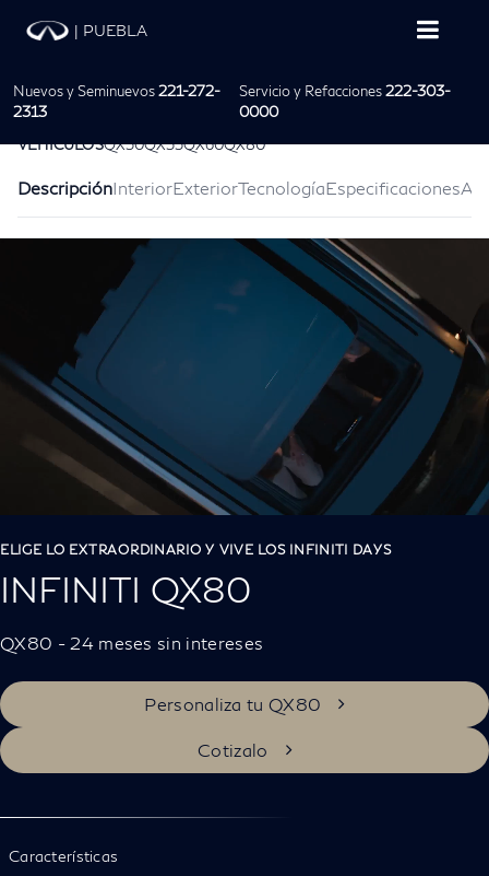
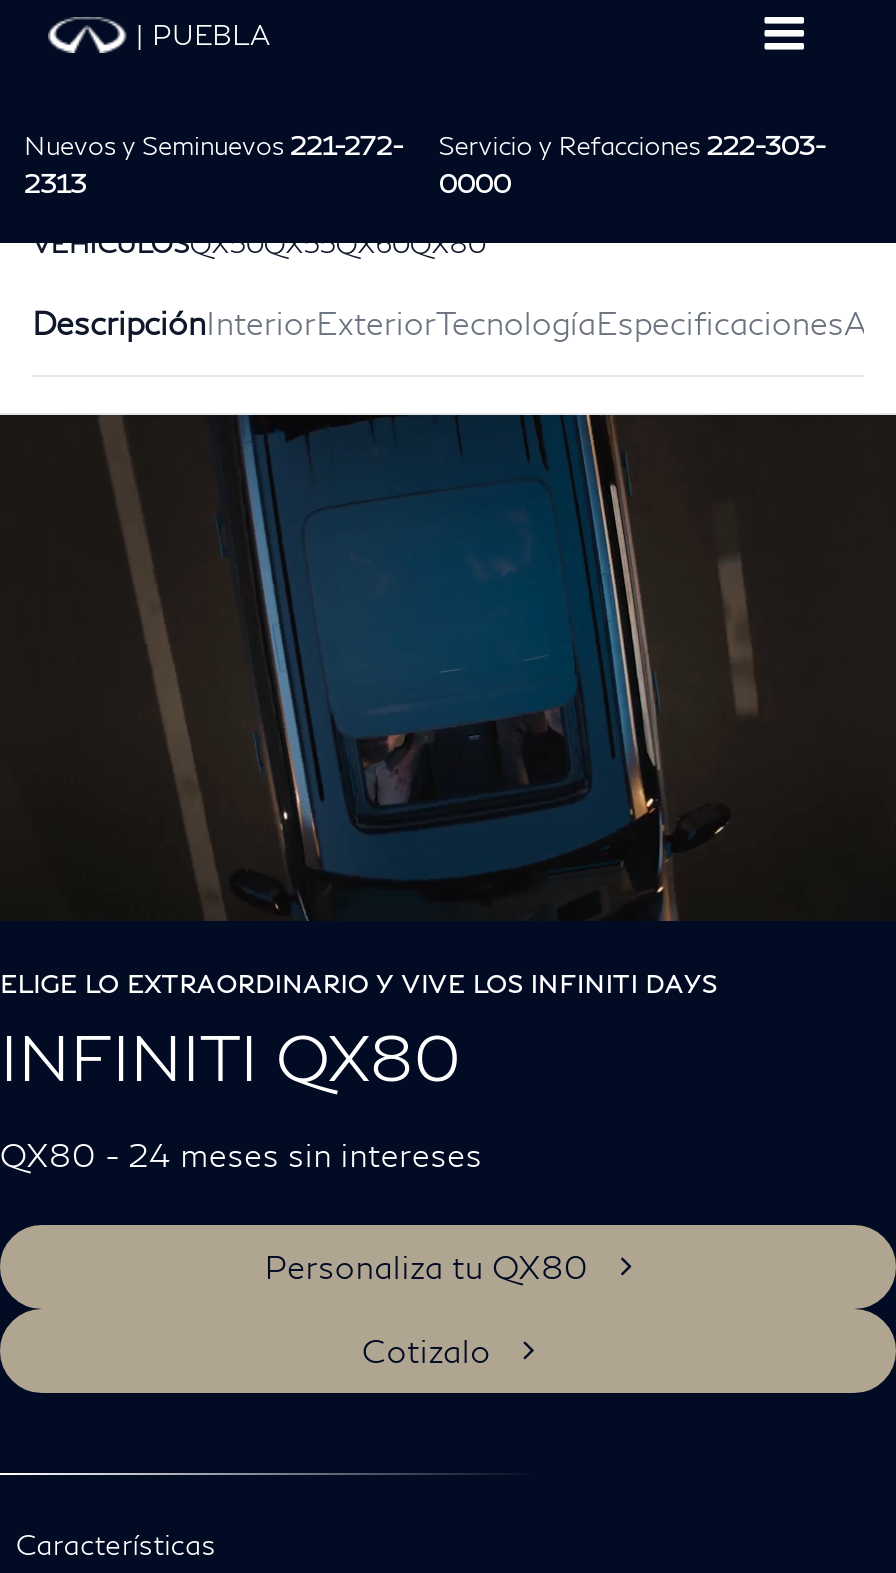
[23,238,486,515] [image] -> [44,415,890,921] [image]

